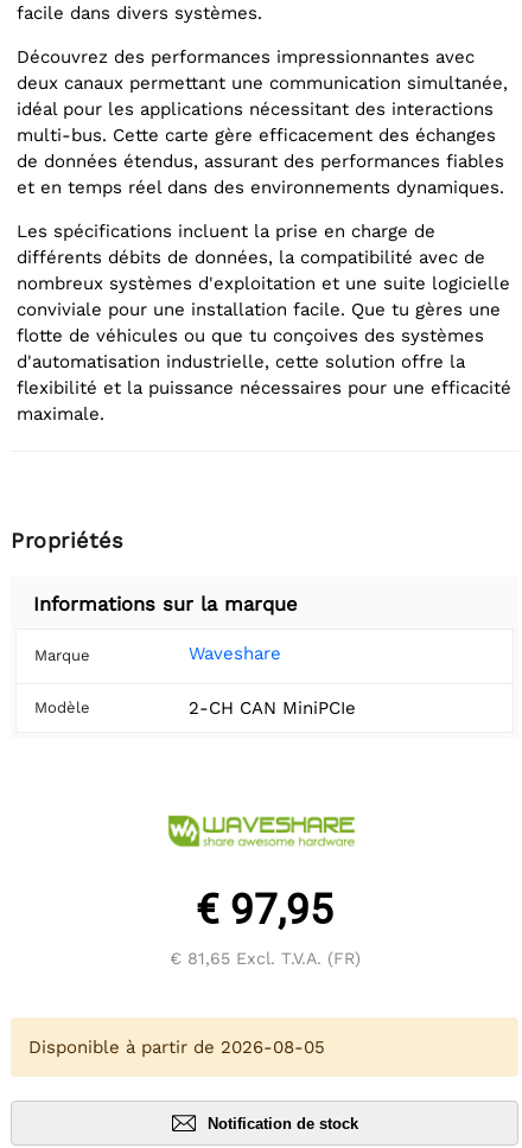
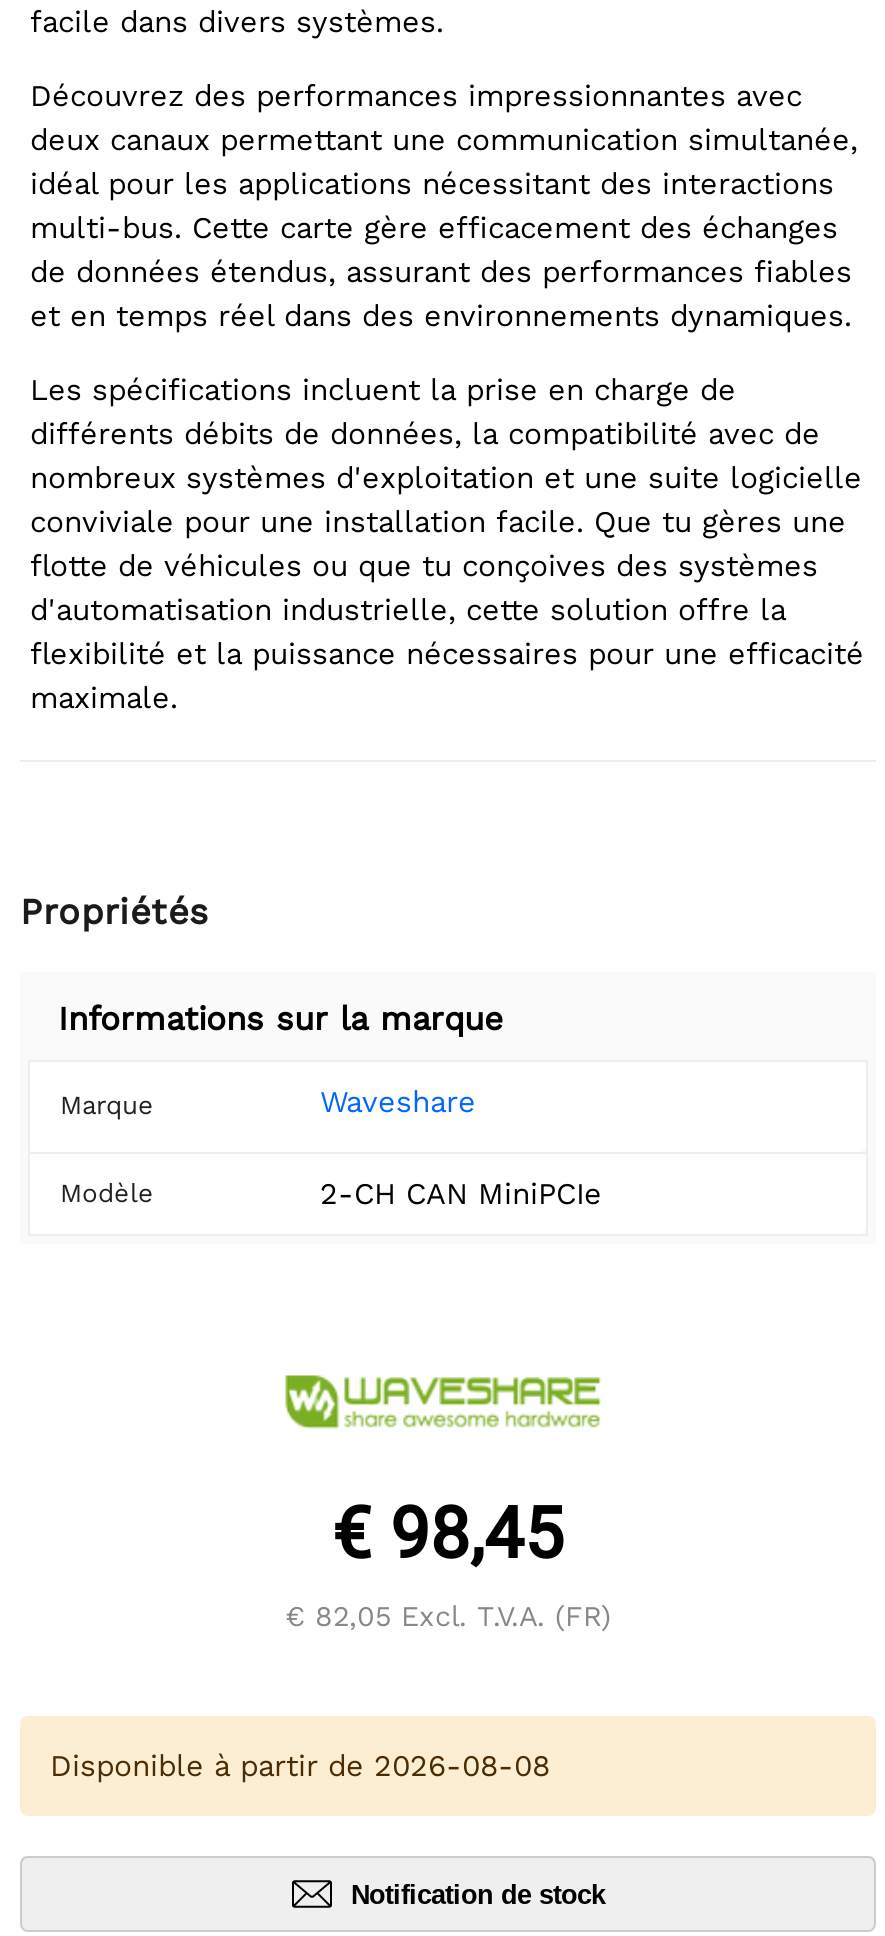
[196,886,333,935] € 97,95 -> [332,1495,564,1577] € 98,45
[169,949,360,968] € 81,65 Excl. T.V.A. (FR) -> [285,1601,611,1633] € 82,05 Excl. T.V.A. (FR)
[28,1037,325,1058] Disponible à partir de 2026-08-05 -> [50,1749,550,1785] Disponible à partir de 2026-08-08

